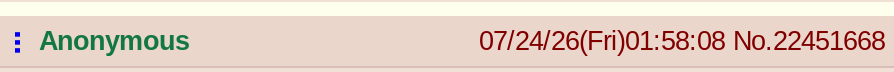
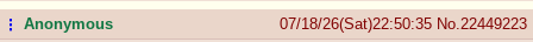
[479,25,885,55] 07/24/26(Fri)01:58:08 No.22451668 -> [280,15,527,32] 07/18/26(Sat)22:50:35 No.22449223

